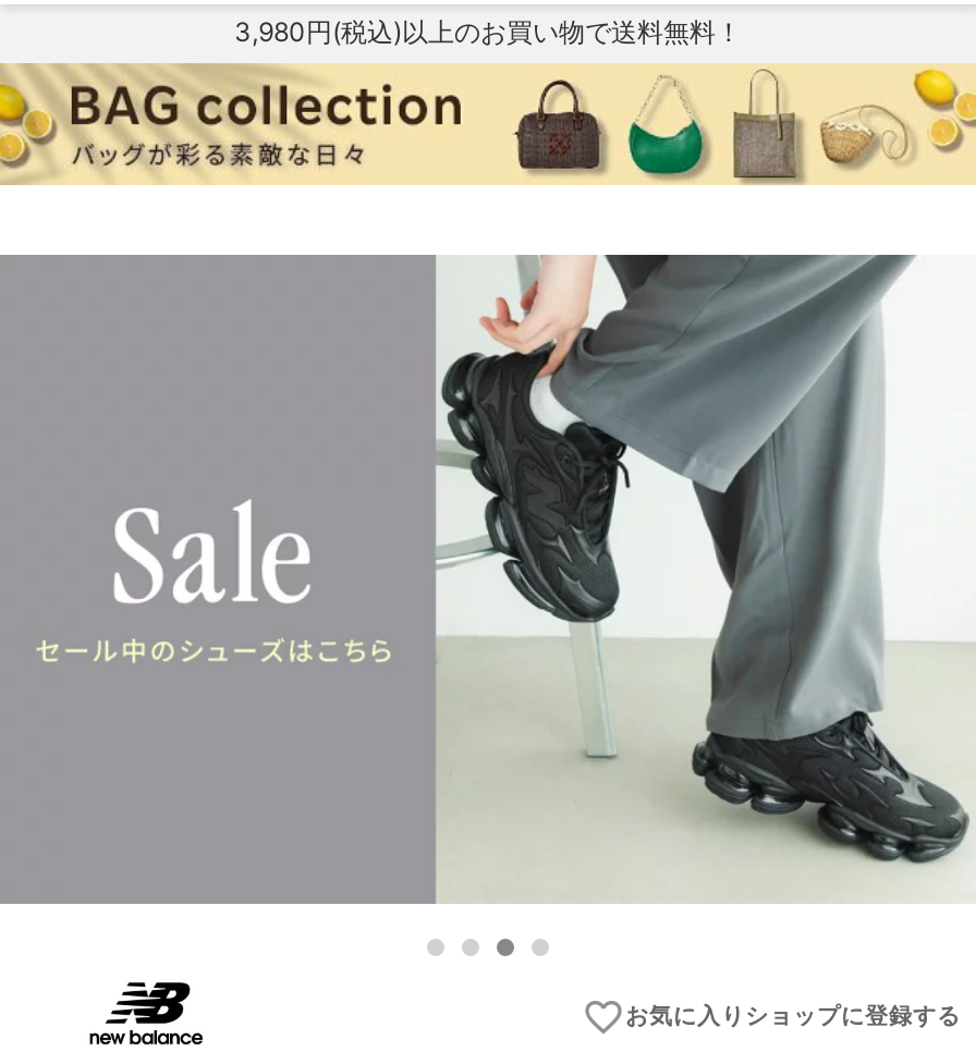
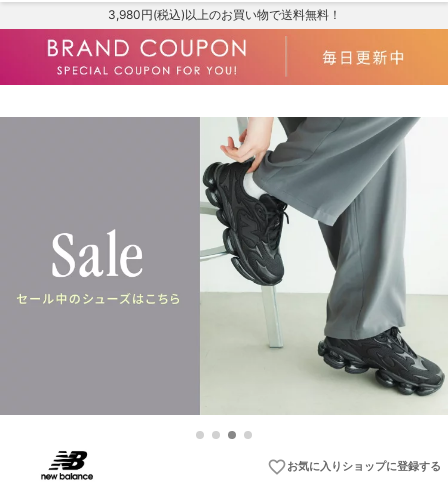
[7,63,969,185] [image] -> [3,28,445,86] [image]

